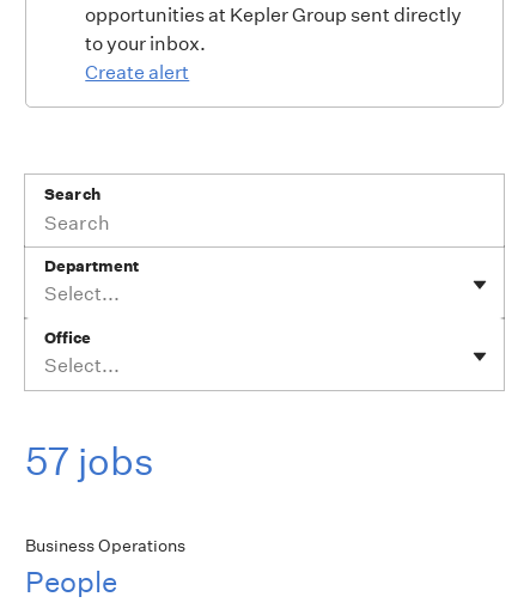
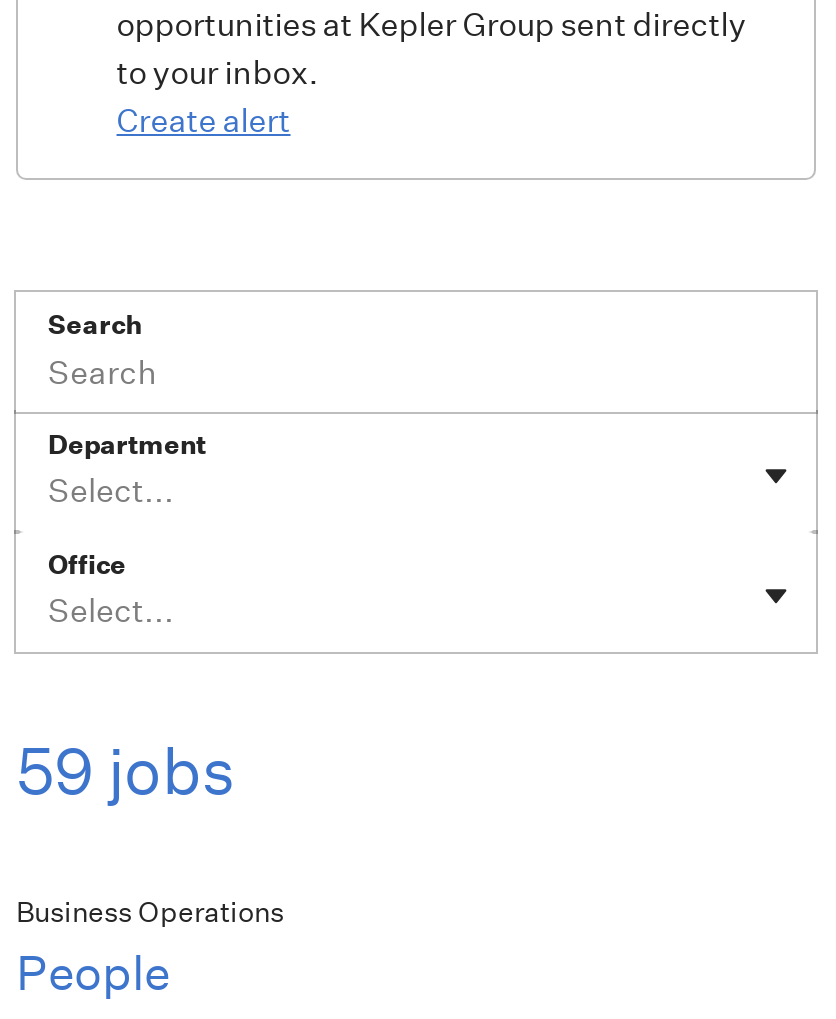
[25,438,154,485] 57 jobs -> [16,732,236,810] 59 jobs

